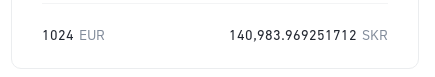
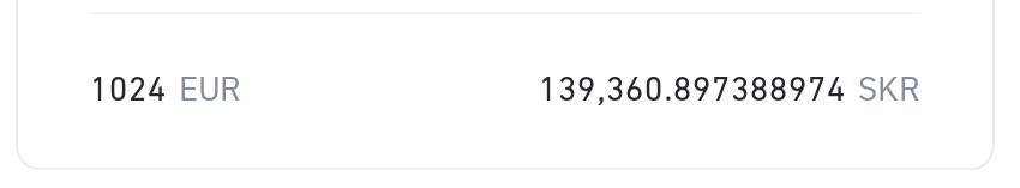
[229,29,388,43] 140,983.969251712 SKR -> [539,74,920,108] 139,360.897388974 SKR

